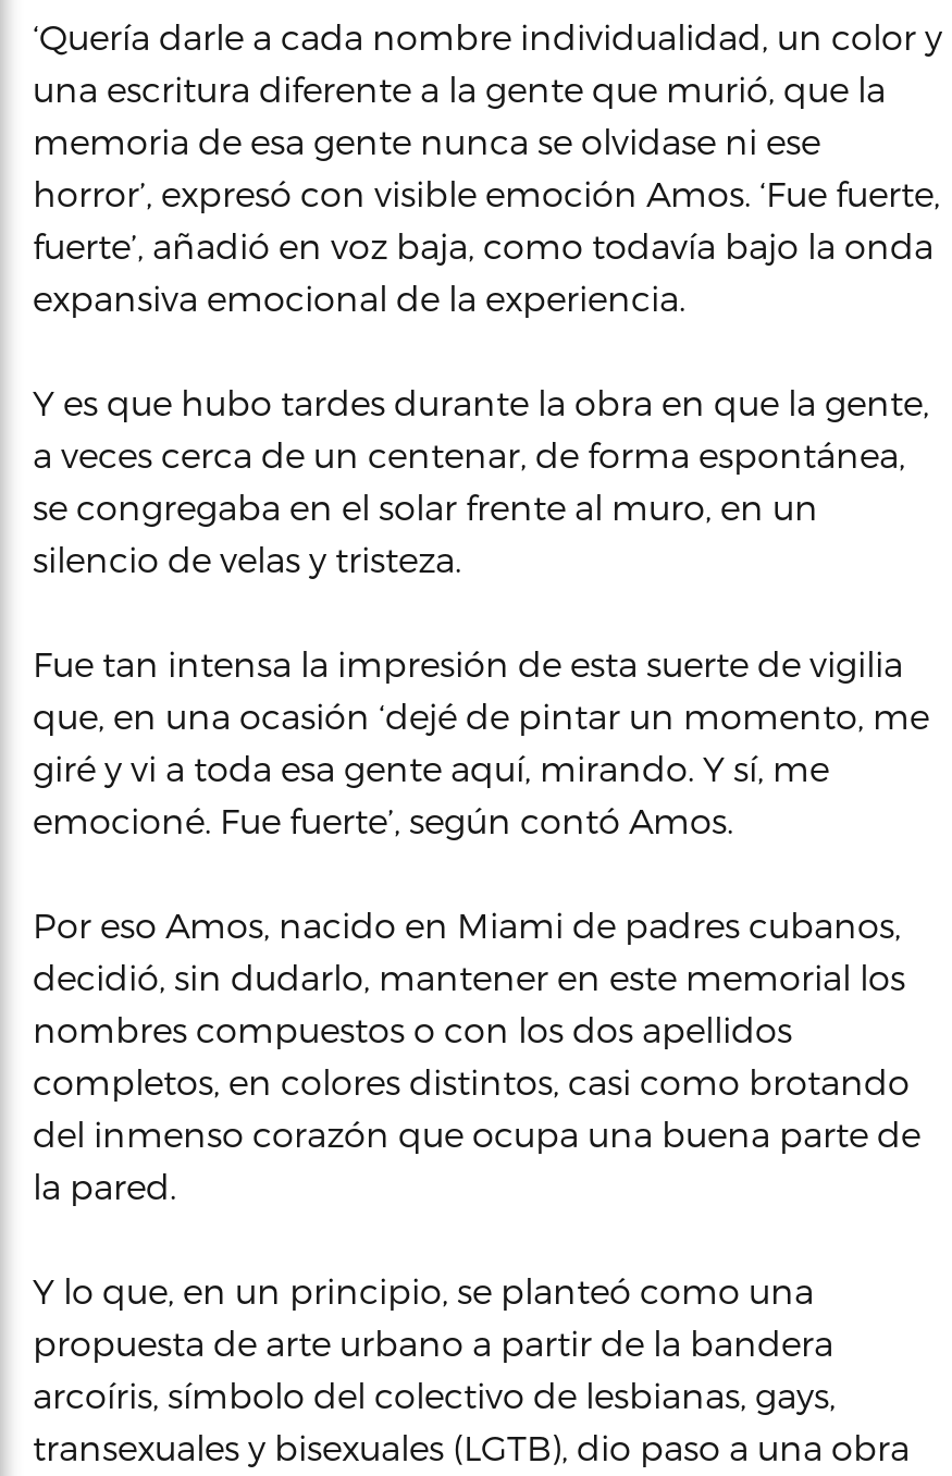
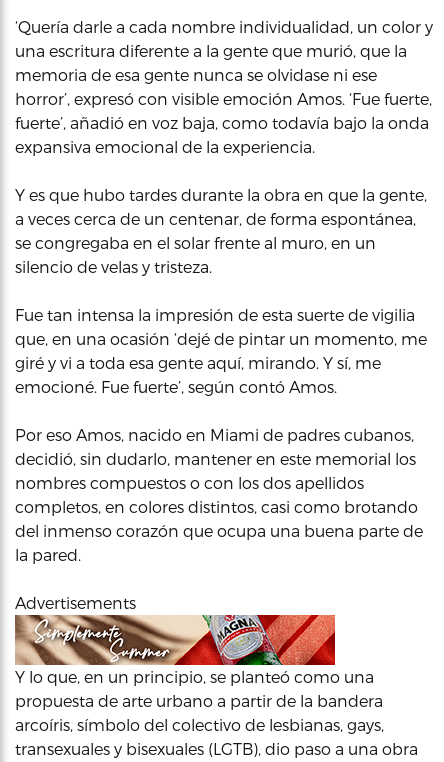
none -> [14,614,336,665] [image]
none -> [15,593,136,612] Advertisements

